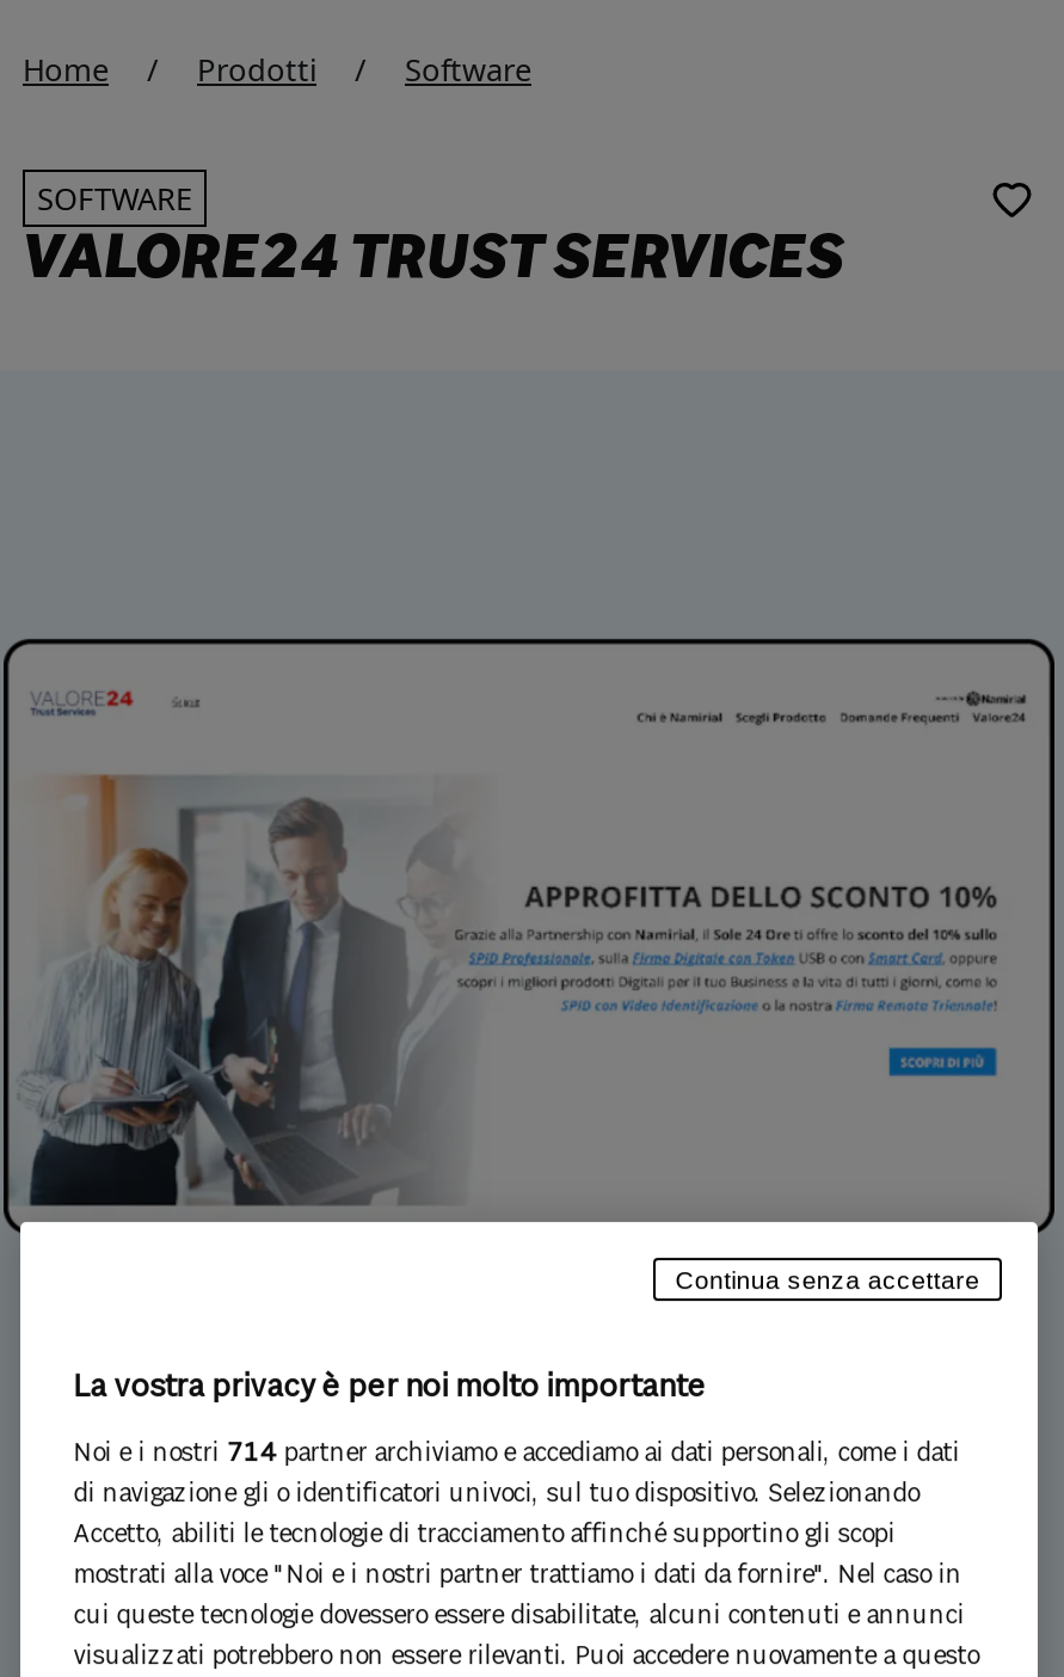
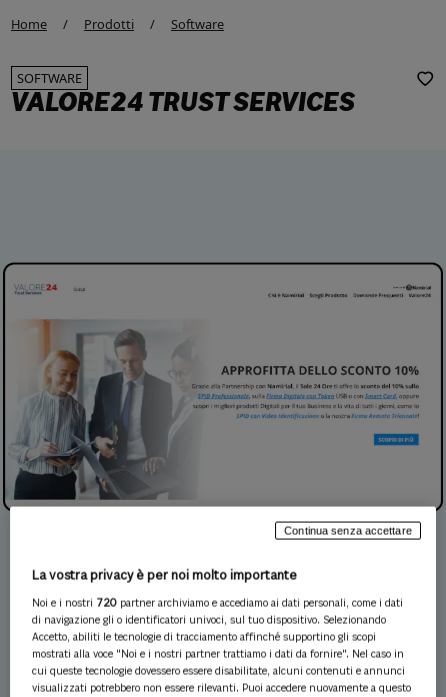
[73,1439,959,1468] Noi e i nostri 714 partner archiviamo e accediamo ai dati personali, come i dati -> [32,597,403,609] Noi e i nostri 720 partner archiviamo e accediamo ai dati personali, come i dati

